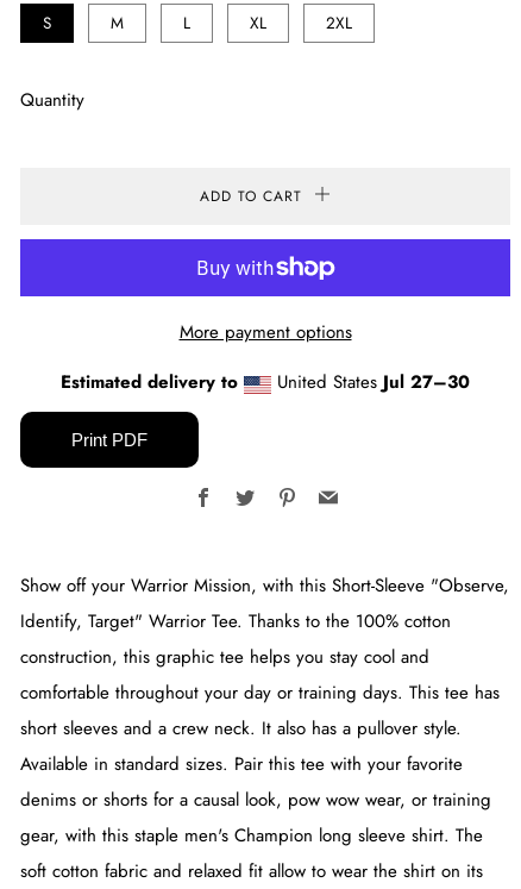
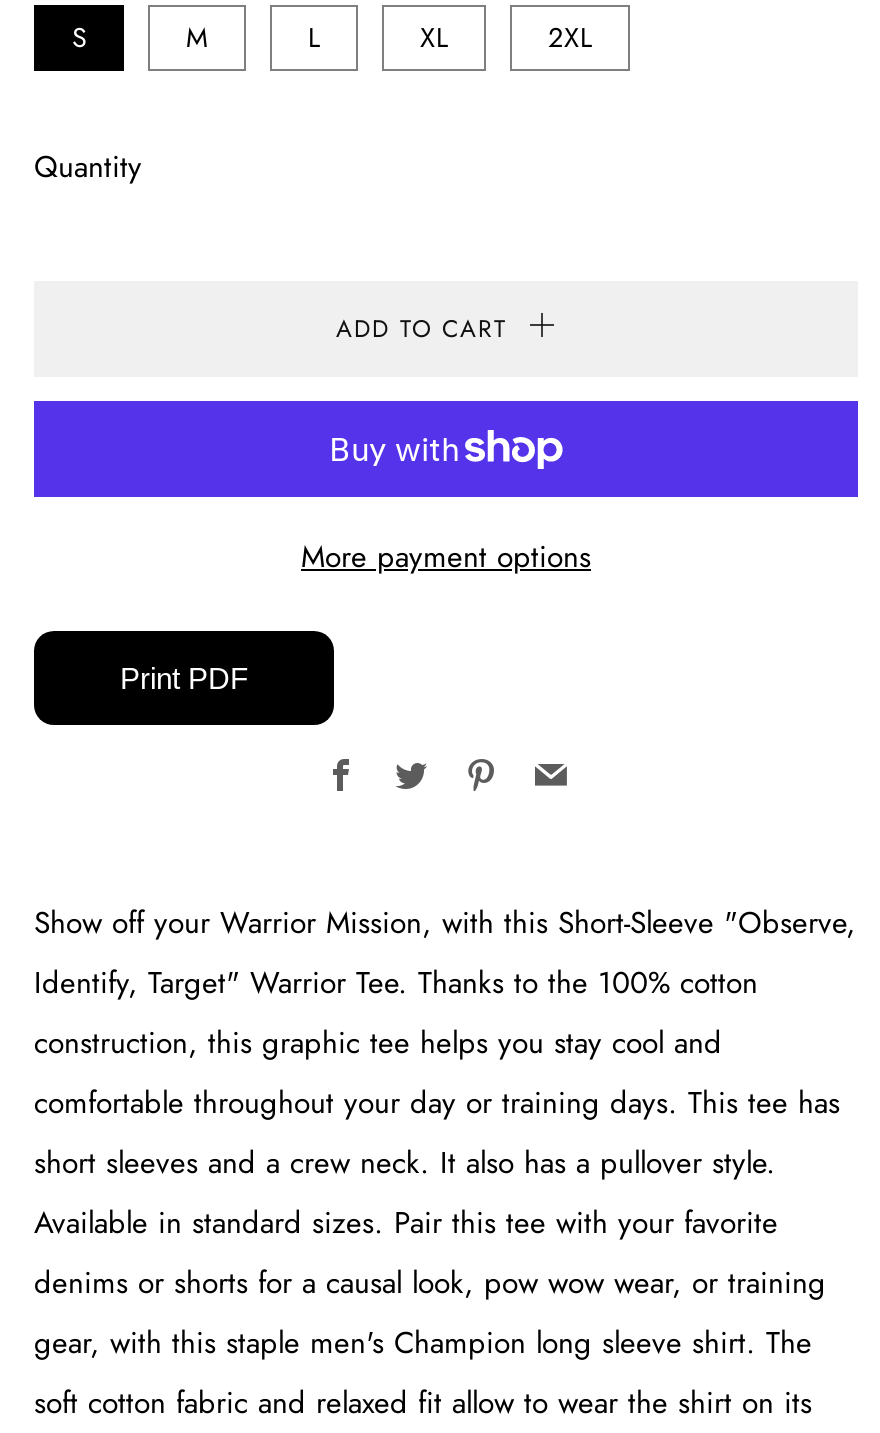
[61,369,470,395] Estimated delivery to | United States Jul 27–30 -> none

